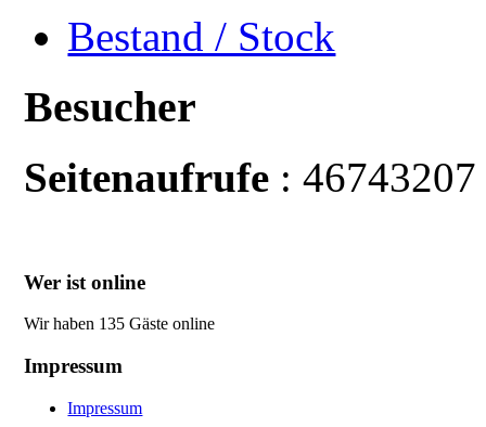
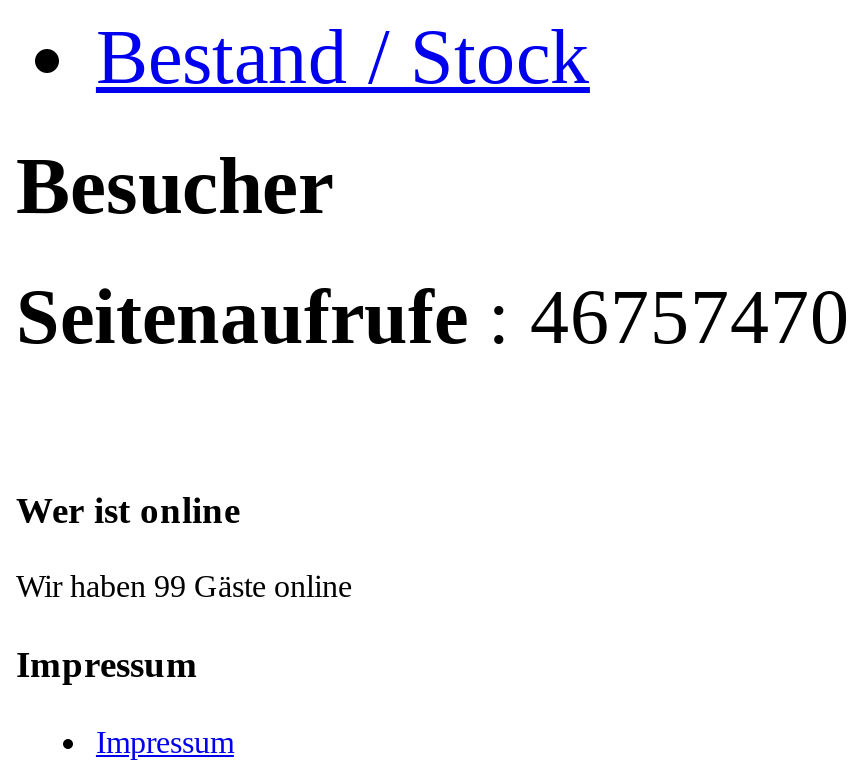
[24,154,477,200] Seitenaufrufe: 46743207 -> [16,273,850,359] Seitenaufrufe: 46757470
[24,315,215,333] Wir haben 135 Gäste online -> [16,570,352,604] Wir haben 99 Gäste online

